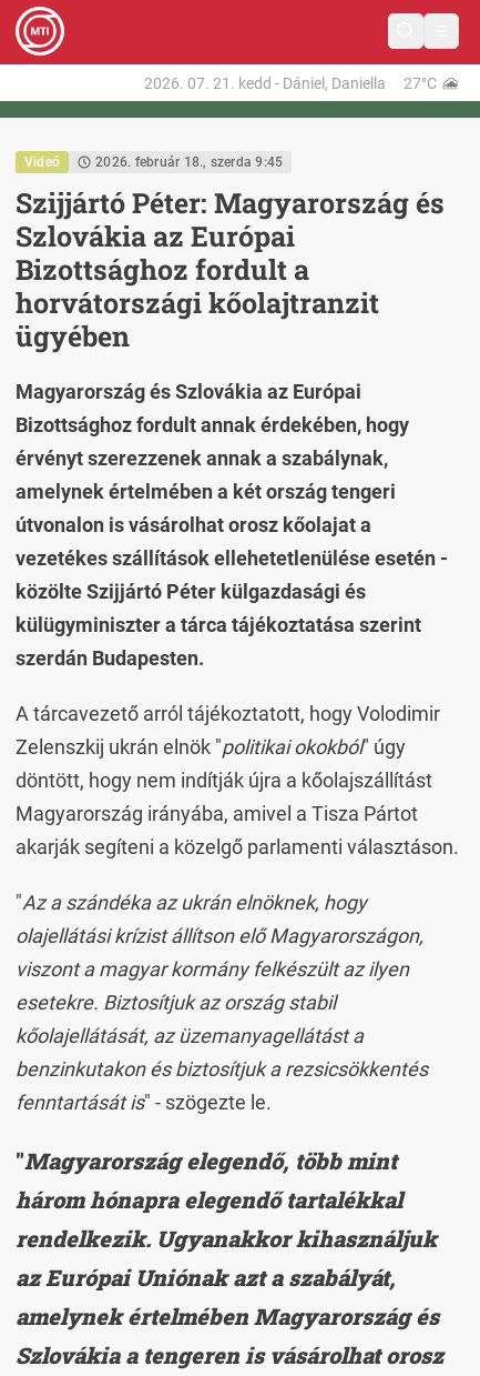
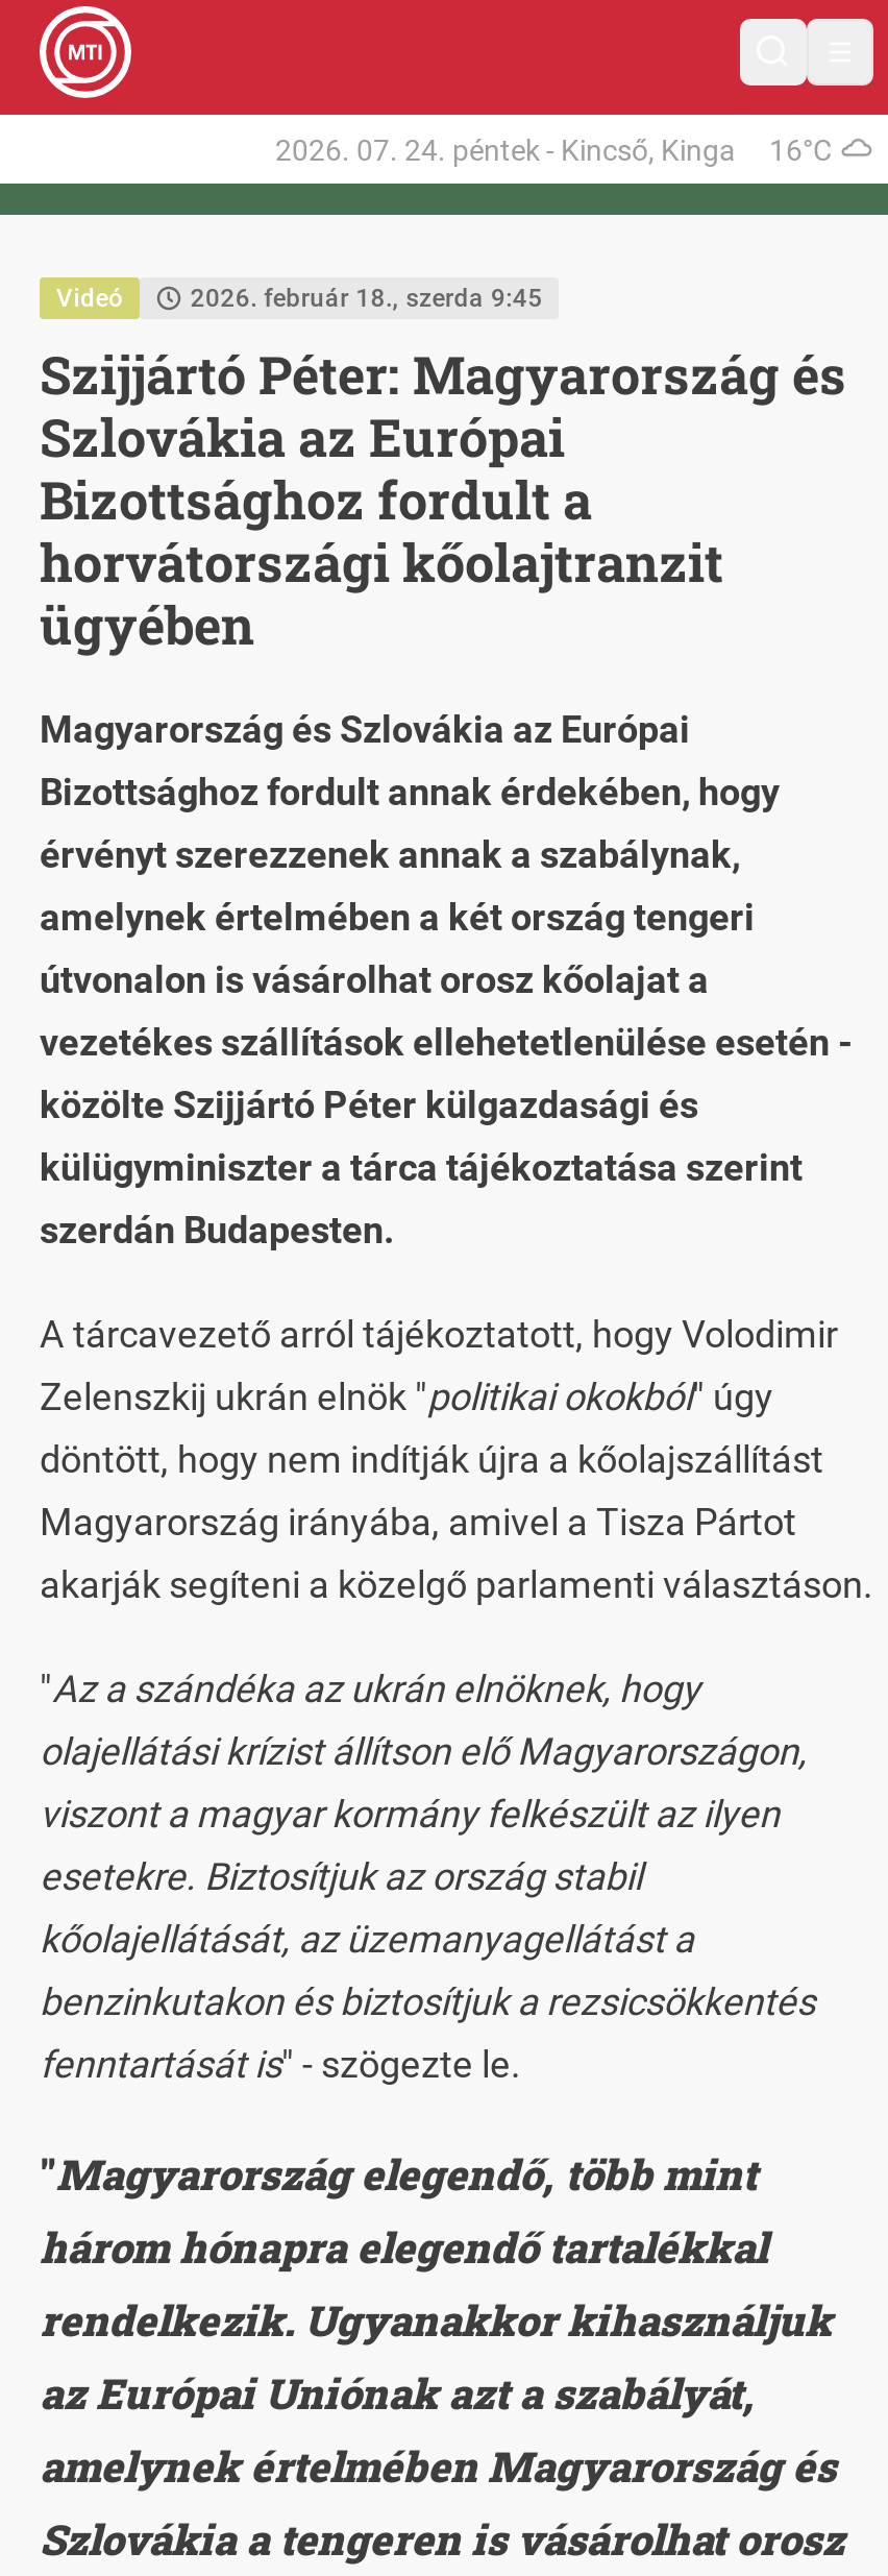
[144,74,437,92] 2026. 07. 21. kedd - Dániel, Daniella | 27°C -> [275,132,832,166] 2026. 07. 24. péntek - Kincső, Kinga | 16°C

